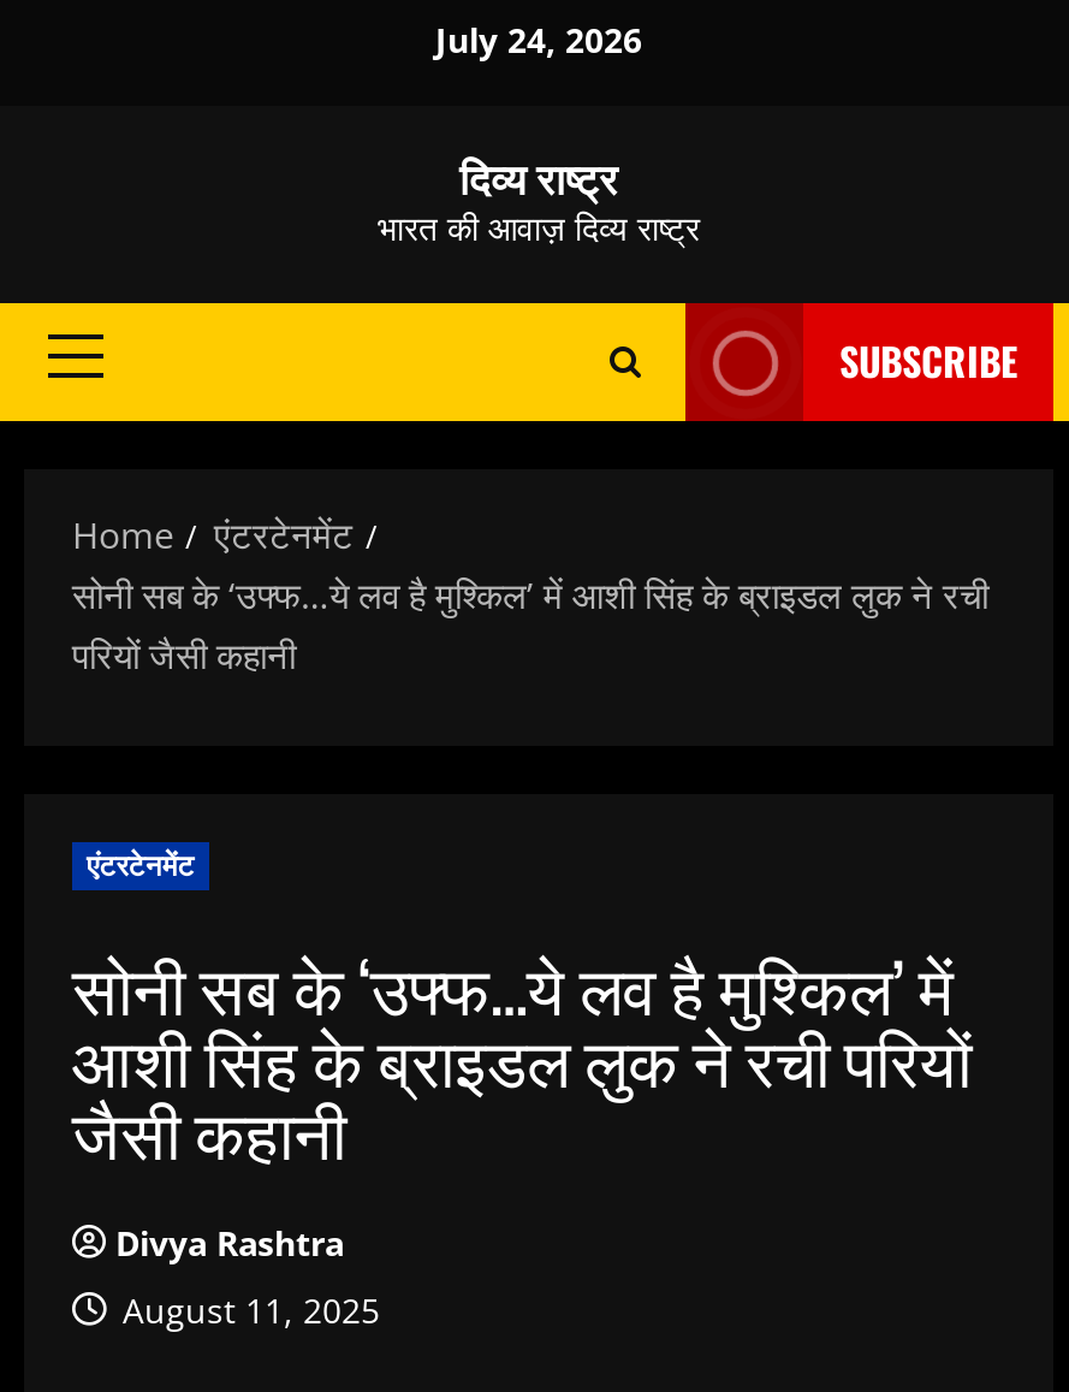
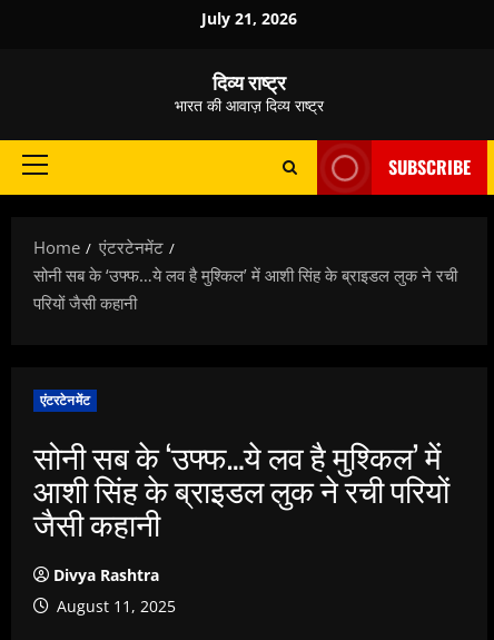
[435,17,642,63] July 24, 2026 -> [201,8,297,29] July 21, 2026

